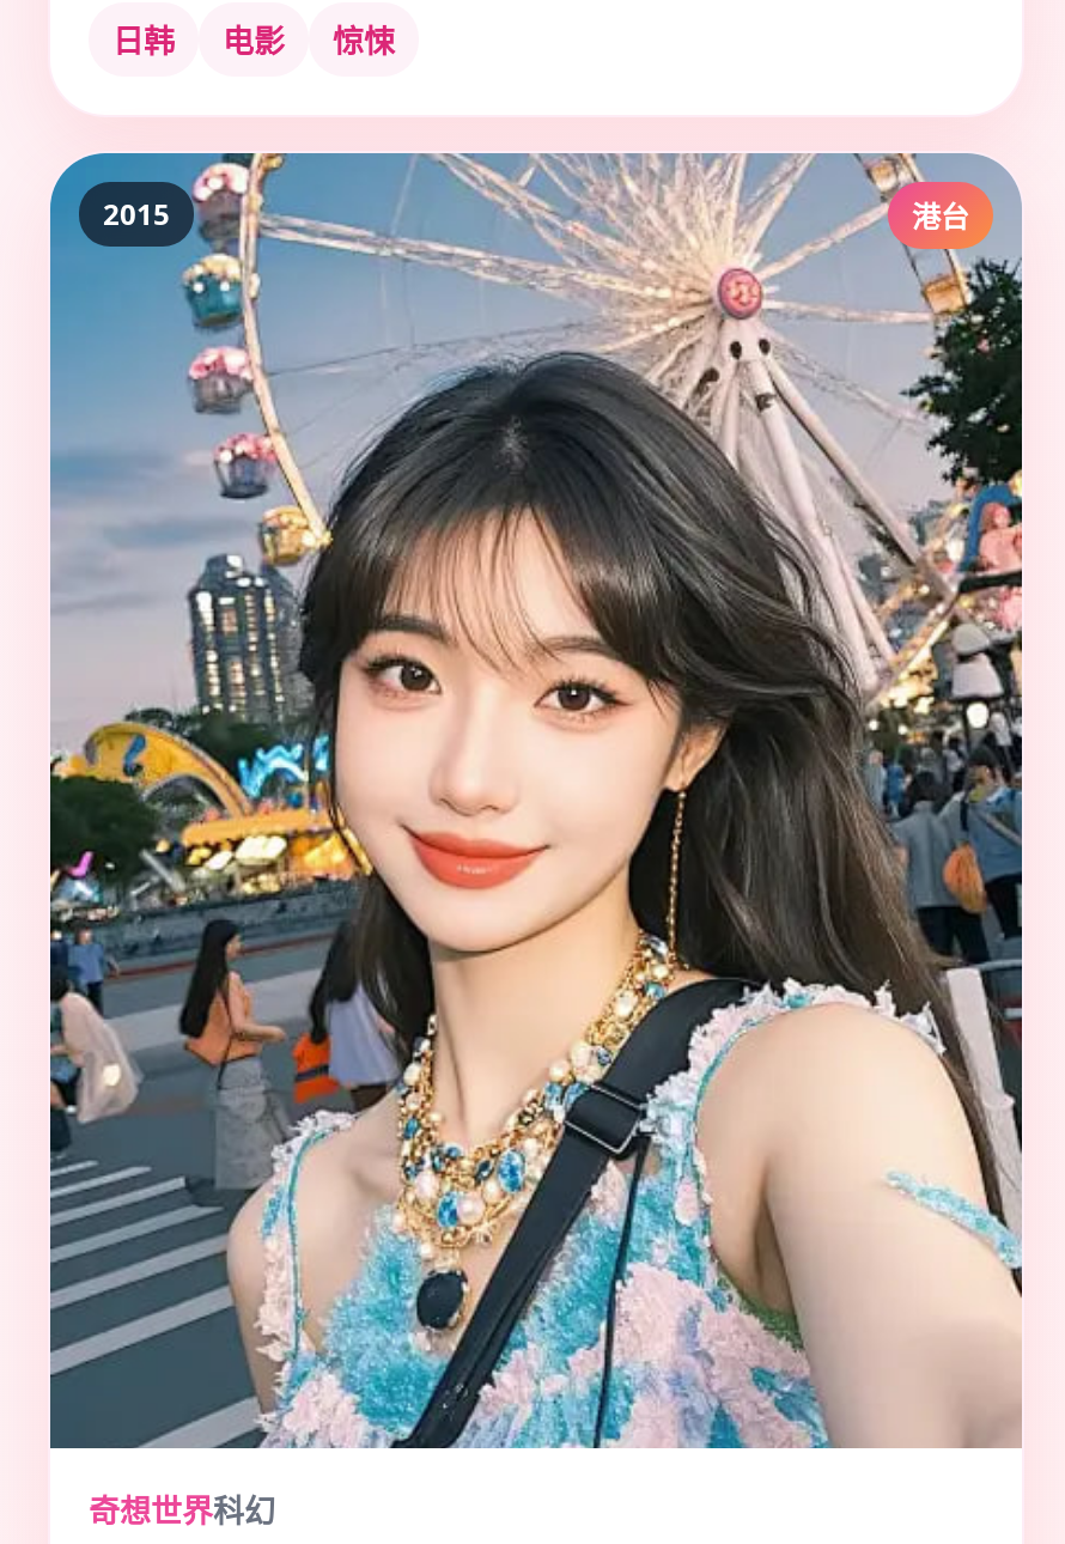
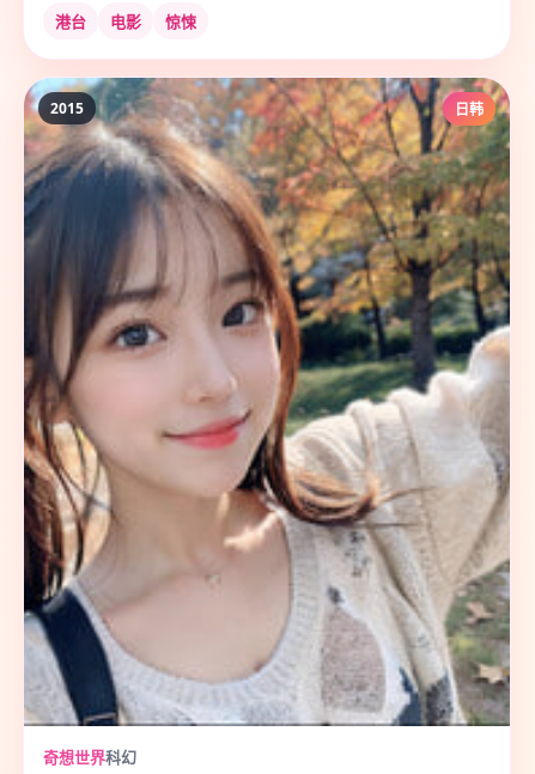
moved [112,19,175,62] -> [455,100,484,120]: 日韩
[48,152,1024,1449] [image] -> [23,77,511,727] [image]
moved [912,196,969,237] -> [55,11,86,33]: 港台

